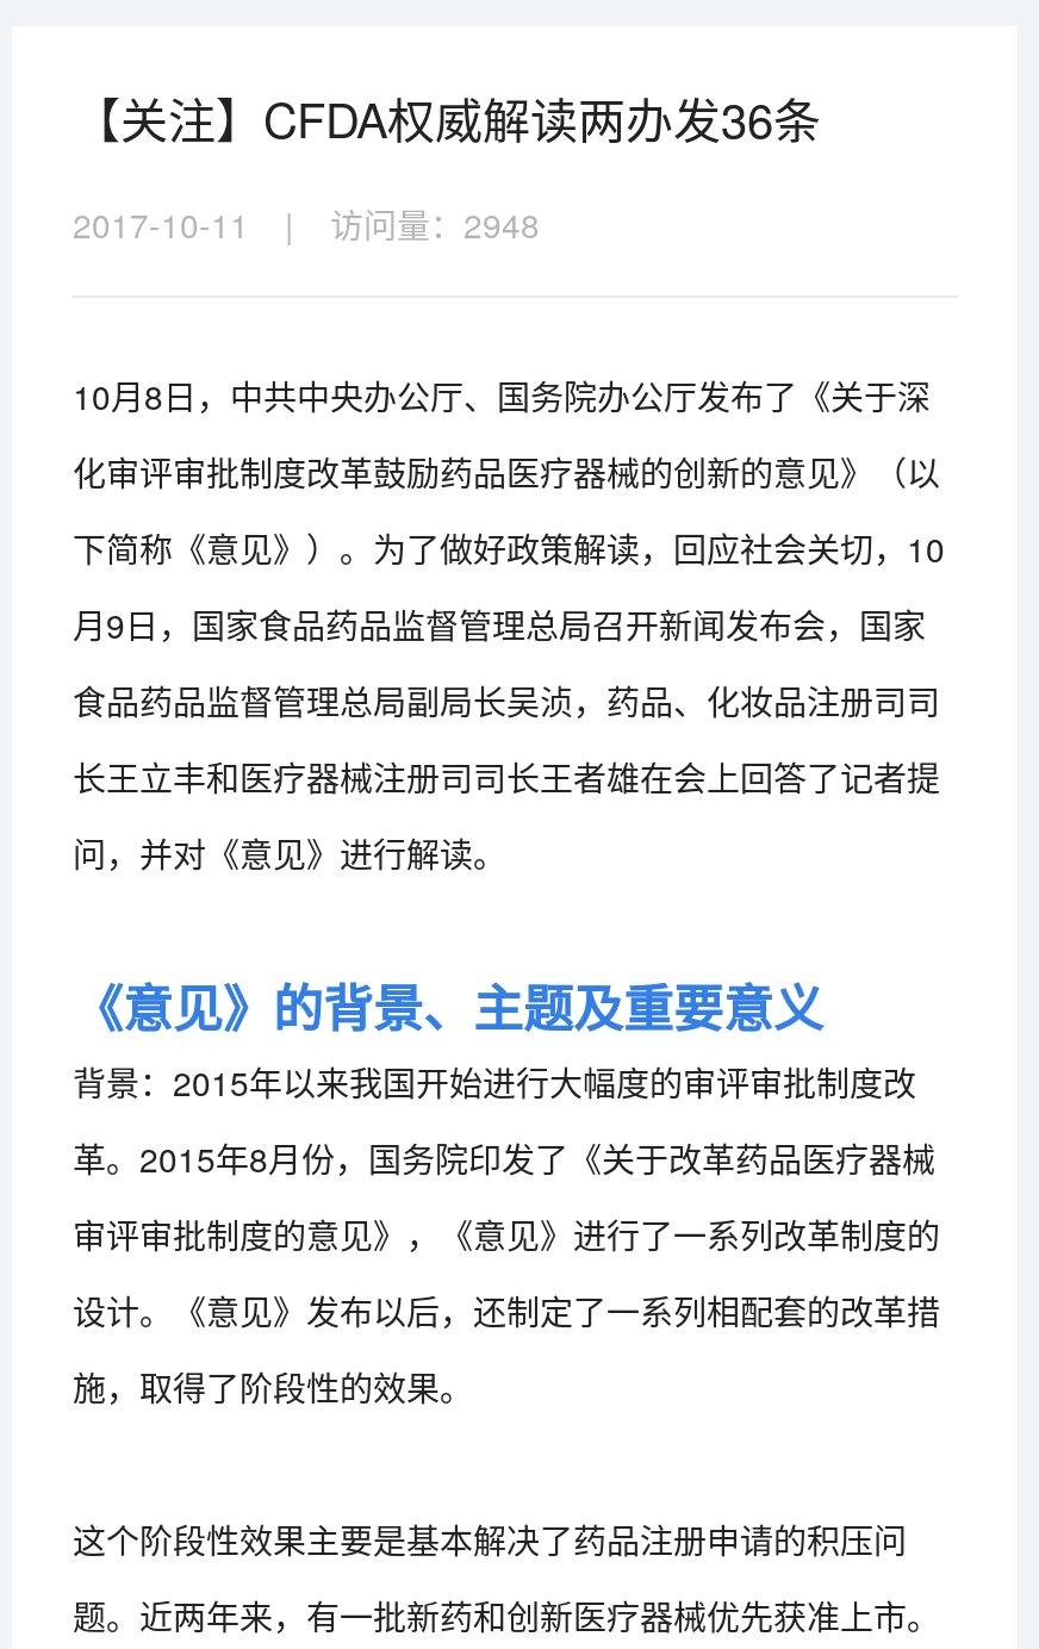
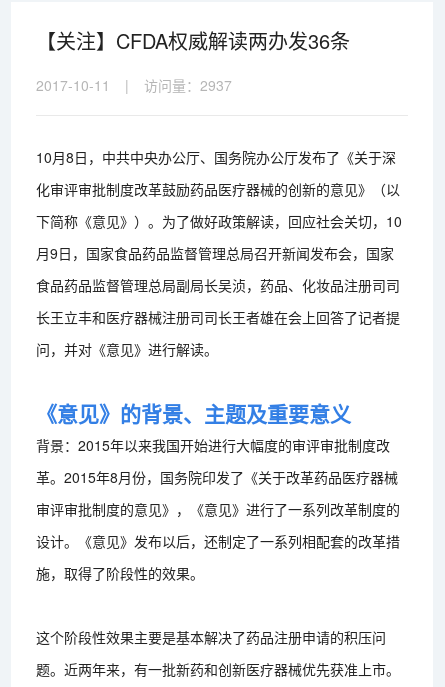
[330,199,540,247] 访问量：2948 -> [144,75,232,95] 访问量：2937

